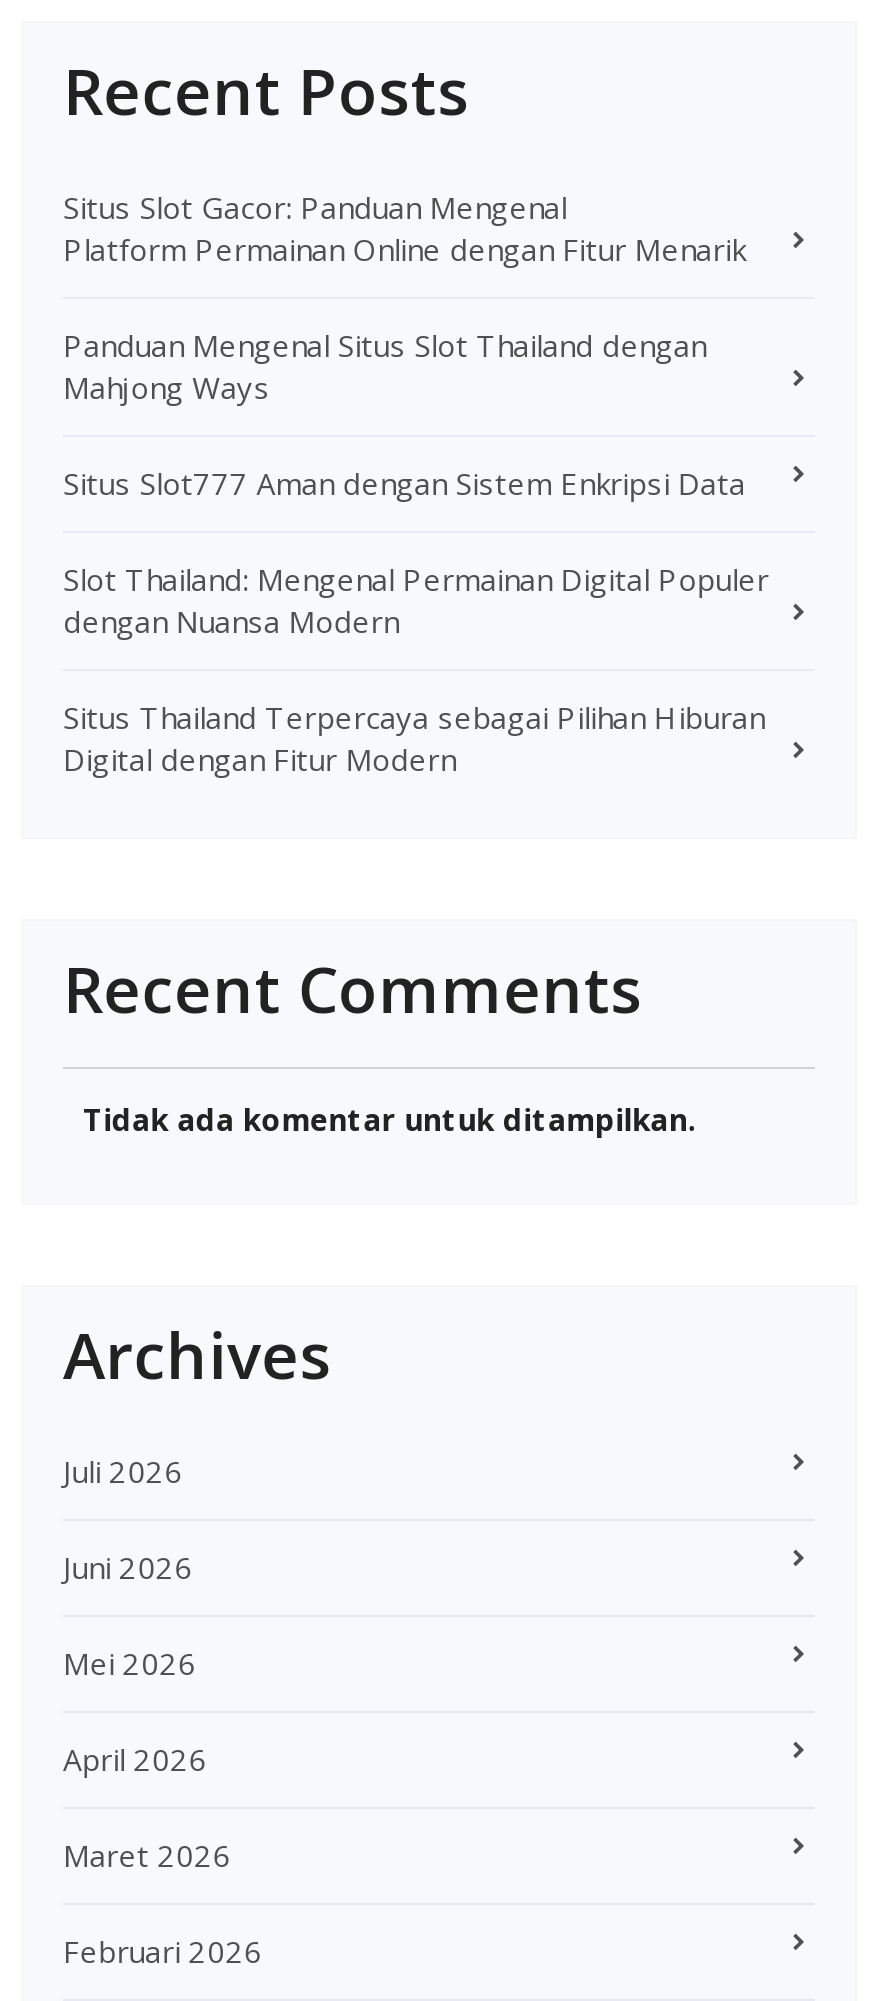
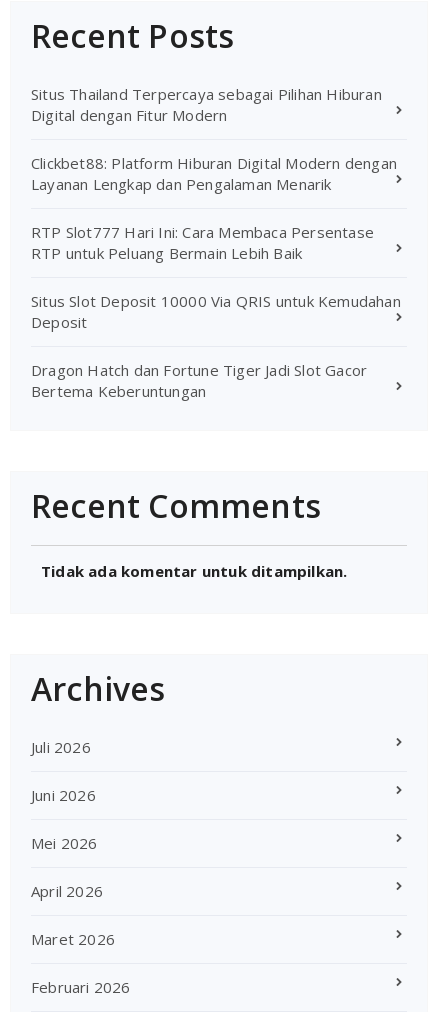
[63,186,769,640] Situs Slot Gacor: Panduan Mengenal | Platform Permainan Online dengan Fitur Menarik | Panduan Mengenal Situs Slot Thailand dengan | Mahjong Ways | Situs Slot777 Aman dengan Sistem Enkripsi Data | Slot Thailand: Mengenal Permainan Digital Populer | dengan Nuansa Modern -> none
moved [63,696,765,778] -> [31,84,382,125]: Situs Thailand Terpercaya sebagai Pilihan Hiburan | Digital dengan Fitur Modern
none -> [31,153,401,401] Clickbet88: Platform Hiburan Digital Modern dengan | Layanan Lengkap dan Pengalaman Menarik | RTP Slot777 Hari Ini: Cara Membaca Persentase | RTP untuk Peluang Bermain Lebih Baik | Situs Slot Deposit 10000 Via QRIS untuk Kemudahan | Deposit | Dragon Hatch dan Fortune Tiger Jadi Slot Gacor | Bertema Keberuntungan

